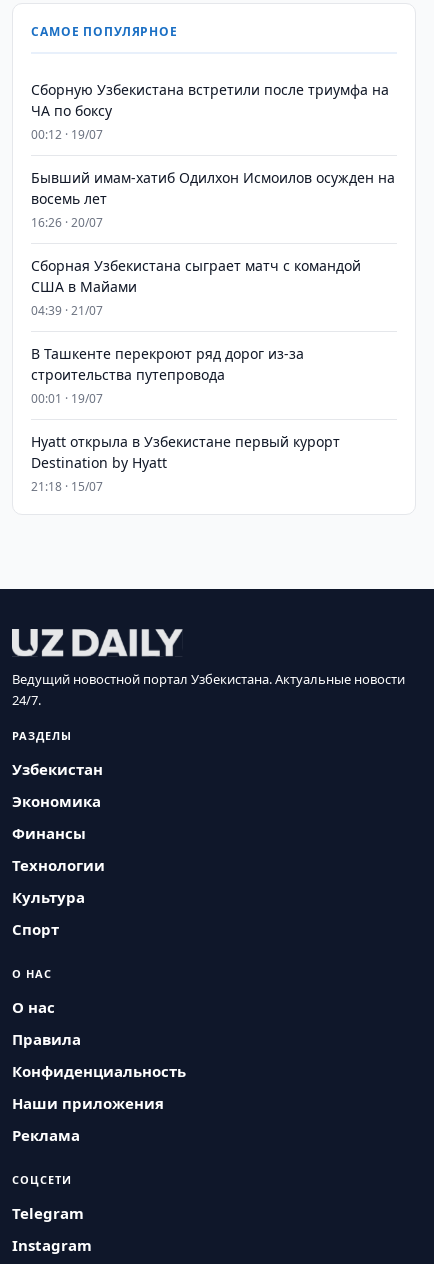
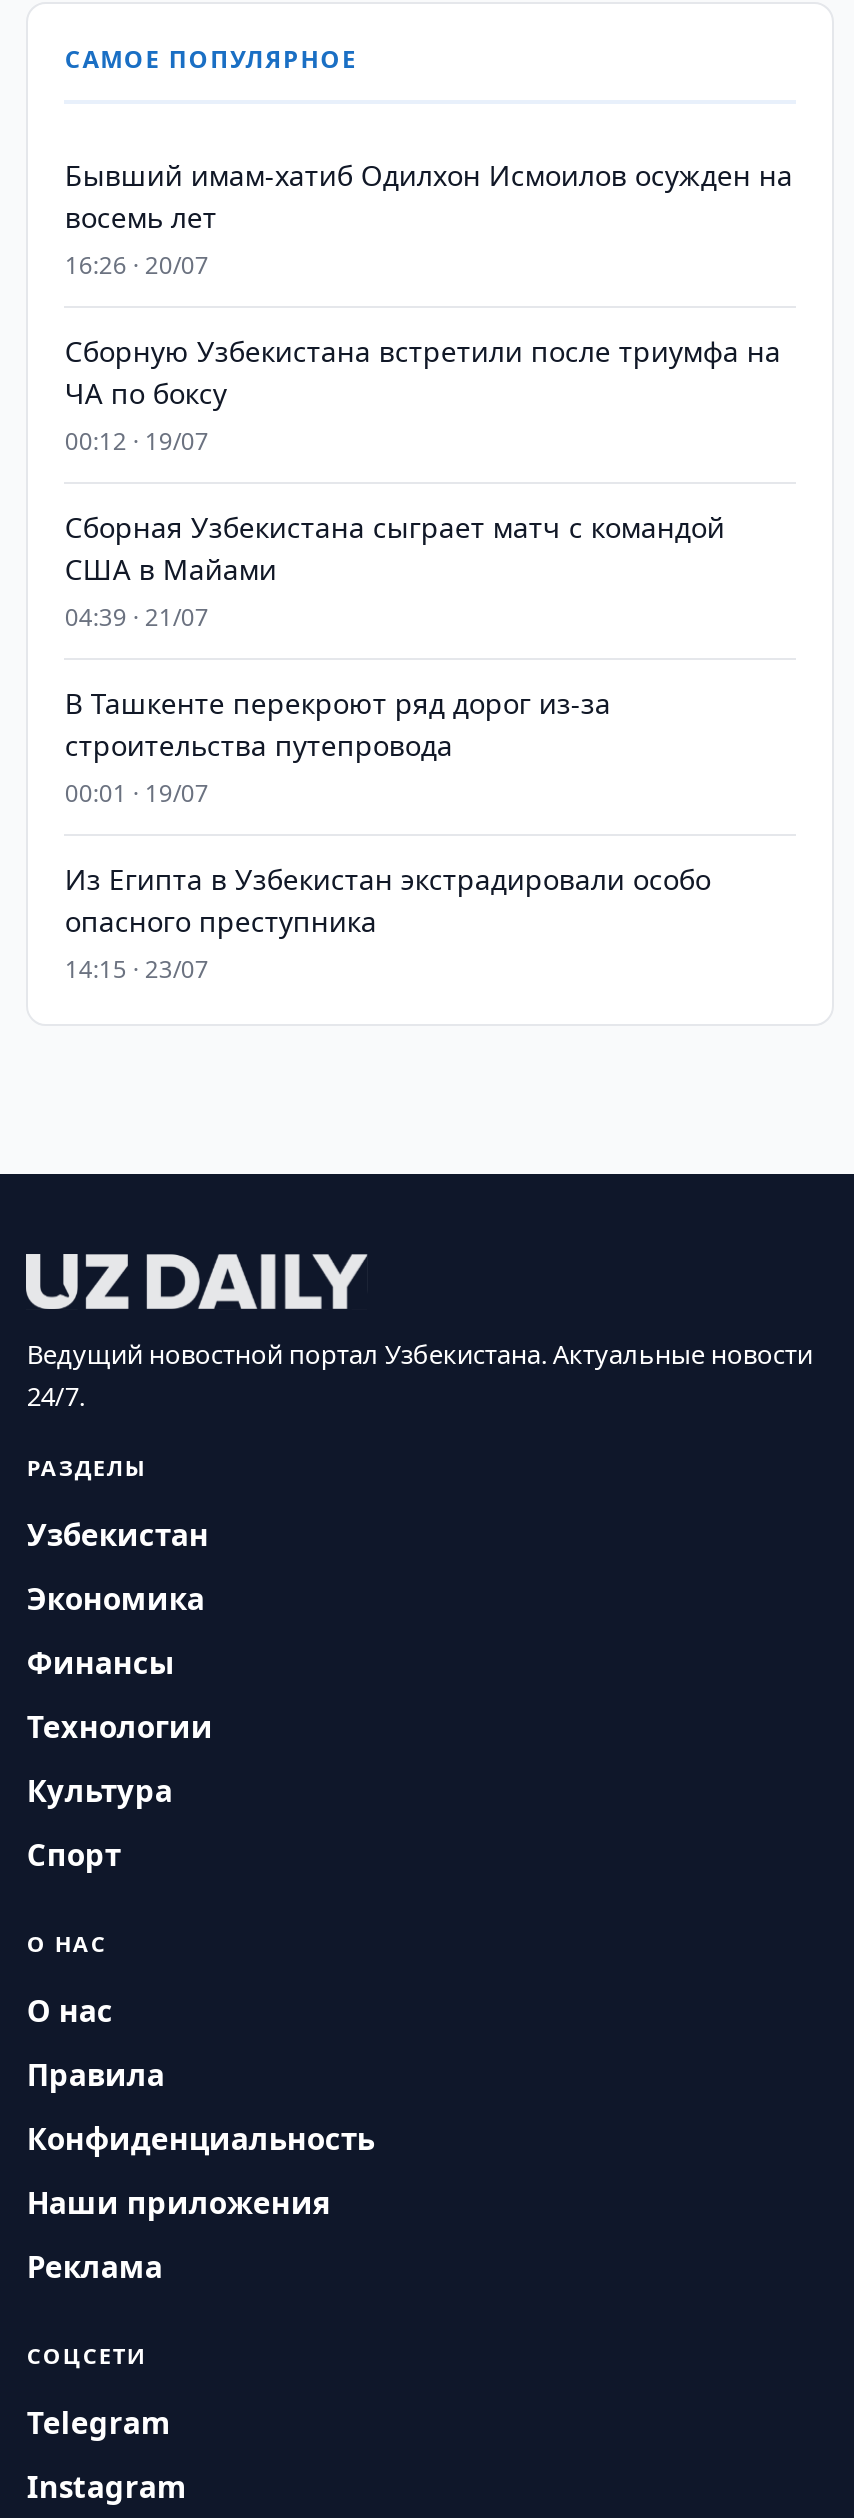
moved [31,80,389,143] -> [65,332,781,458]: Сборную Узбекистана встретили после триумфа на | ЧА по боксу | 00:12 · 19/07
moved [31,168,395,231] -> [65,156,793,282]: Бывший имам-хатиб Одилхон Исмоилов осужден на | восемь лет | 16:26 · 20/07
[31,432,340,495] Hyatt открыла в Узбекистане первый курорт | Destination by Hyatt | 21:18 · 15/07 -> [65,860,711,986] Из Египта в Узбекистан экстрадировали особо | опасного преступника | 14:15 · 23/07

